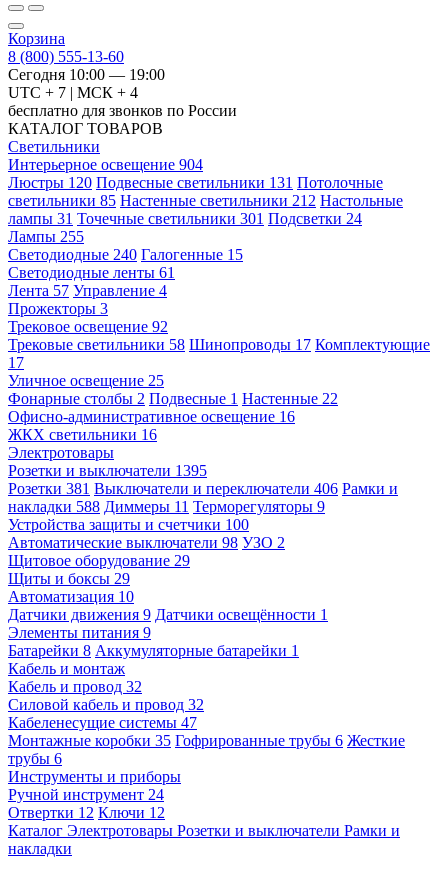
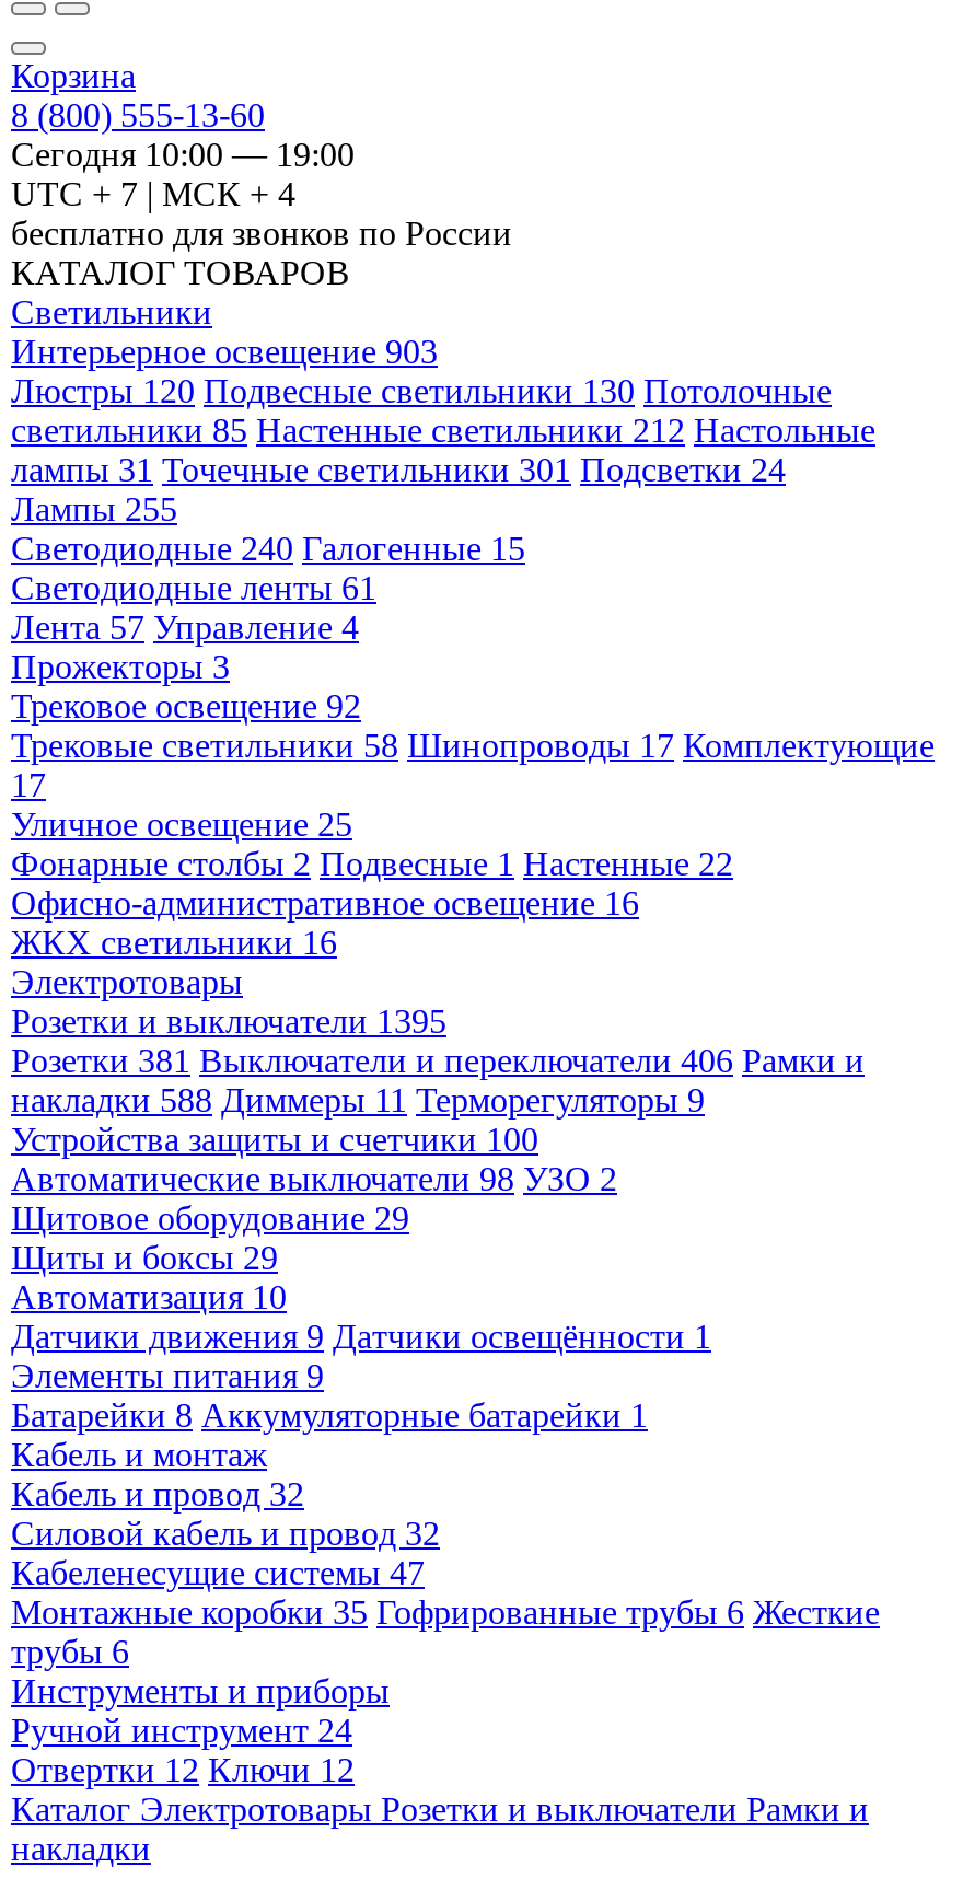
[8,156,203,173] Интерьерное освещение 904 -> [11,333,438,370] Интерьерное освещение 903
[8,174,383,191] Люстры120 Подвесные светильники 131 Потолочные -> [11,372,832,409] Люстры120 Подвесные светильники 130 Потолочные

